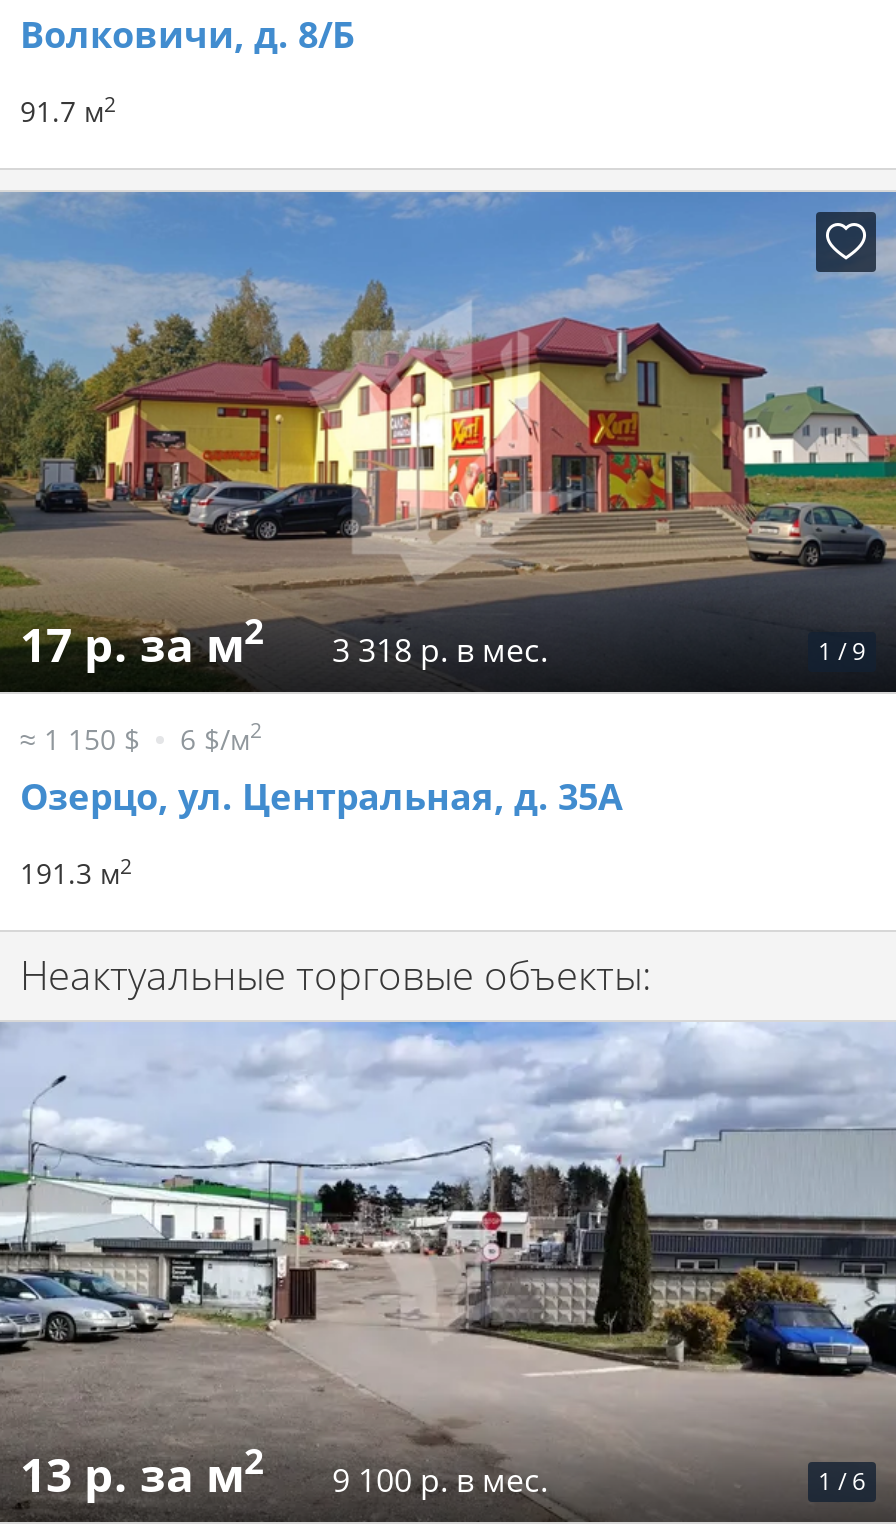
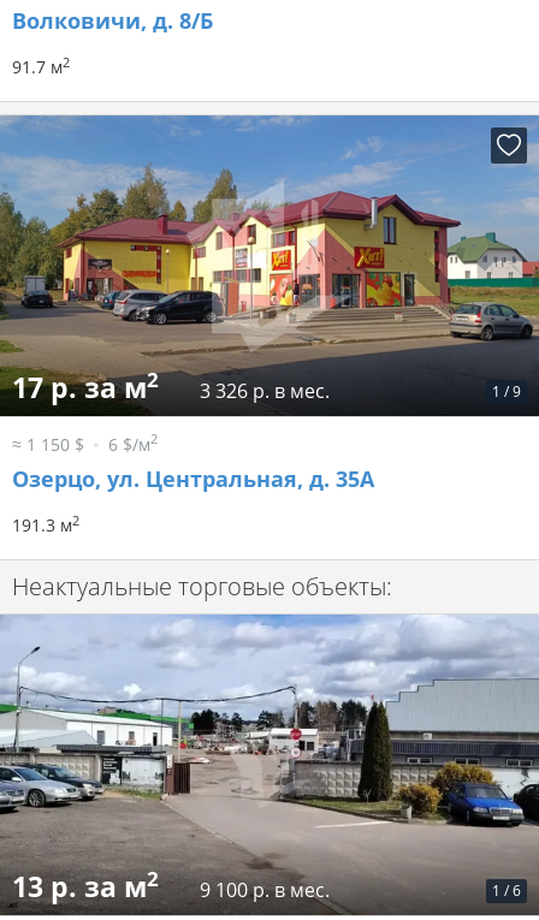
[20,609,548,676] 17 р. за м2 3 318 р. в мес. -> [12,366,330,406] 17 р. за м2 3 326 р. в мес.

